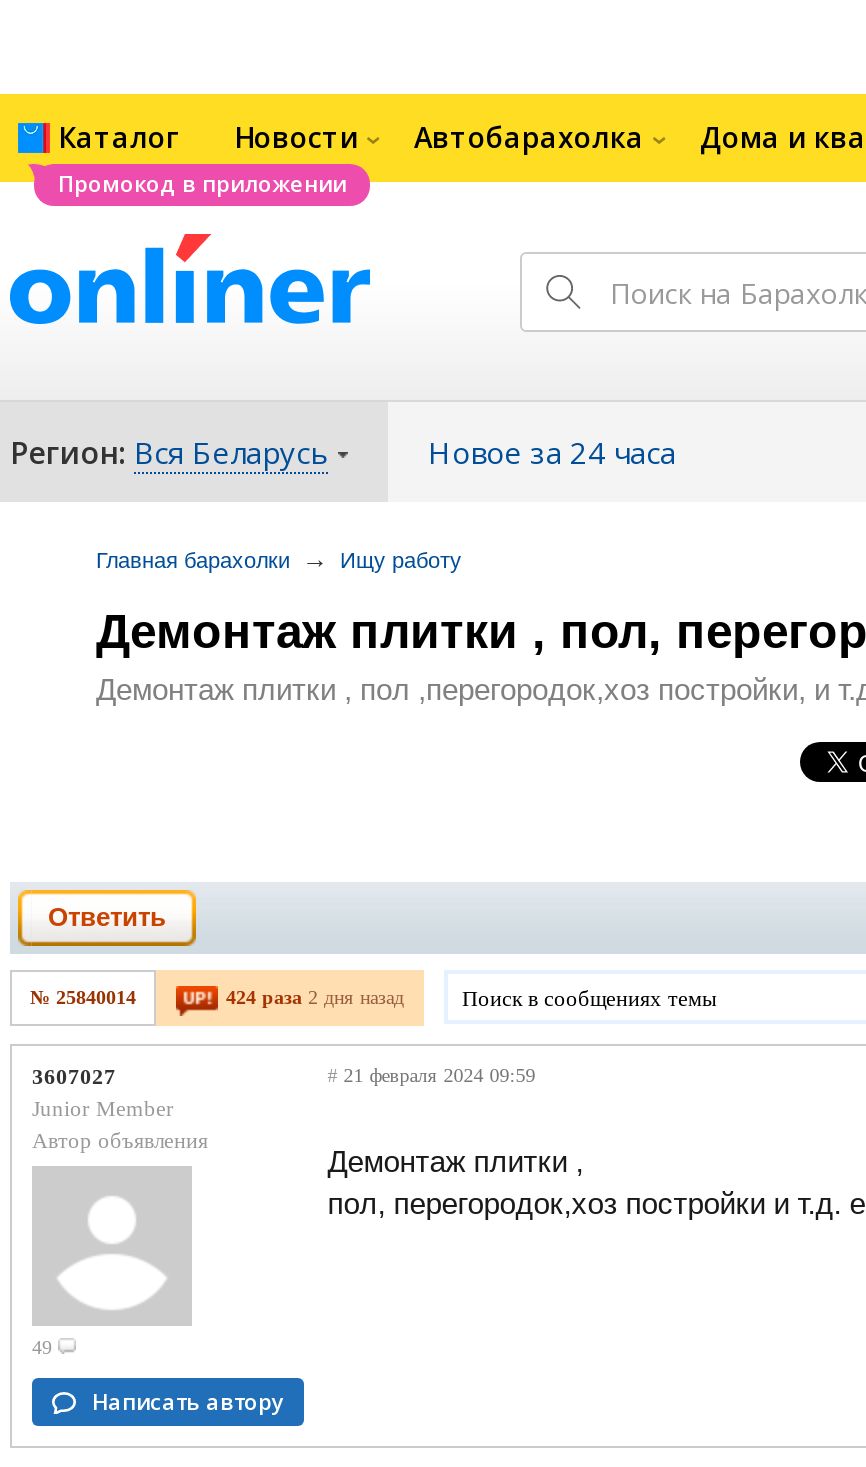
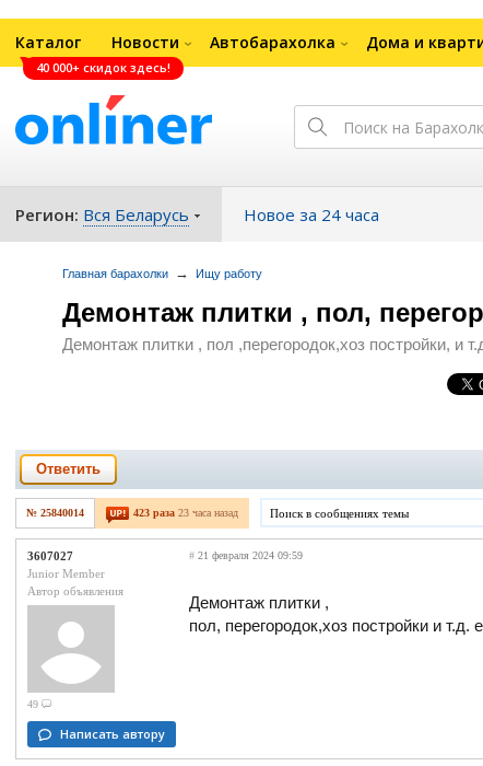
[58,168,346,198] Промокод в приложении -> [36,59,170,76] 40 000+ скидок здесь!
[226,986,404,1008] 424 раза 2 дня назад -> [133,507,238,519] 423 раза 23 часа назад

